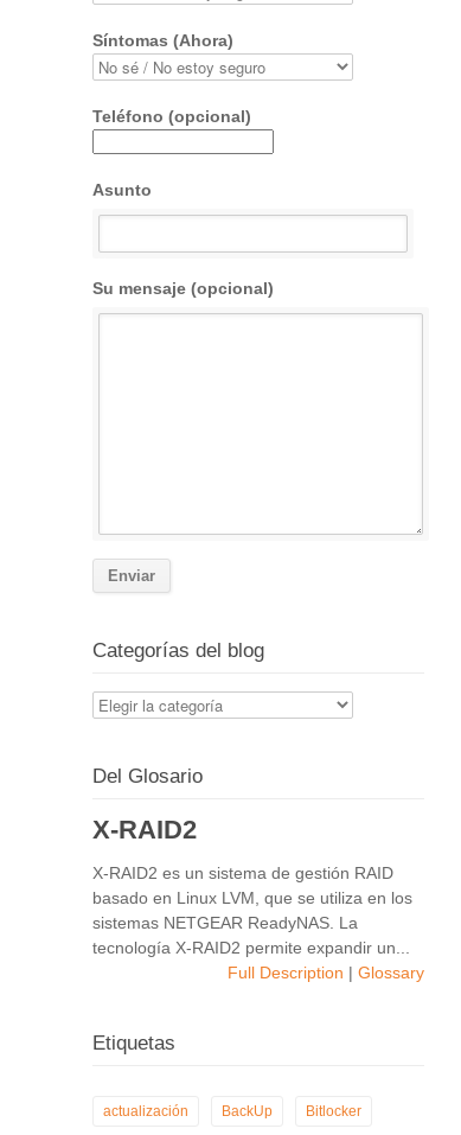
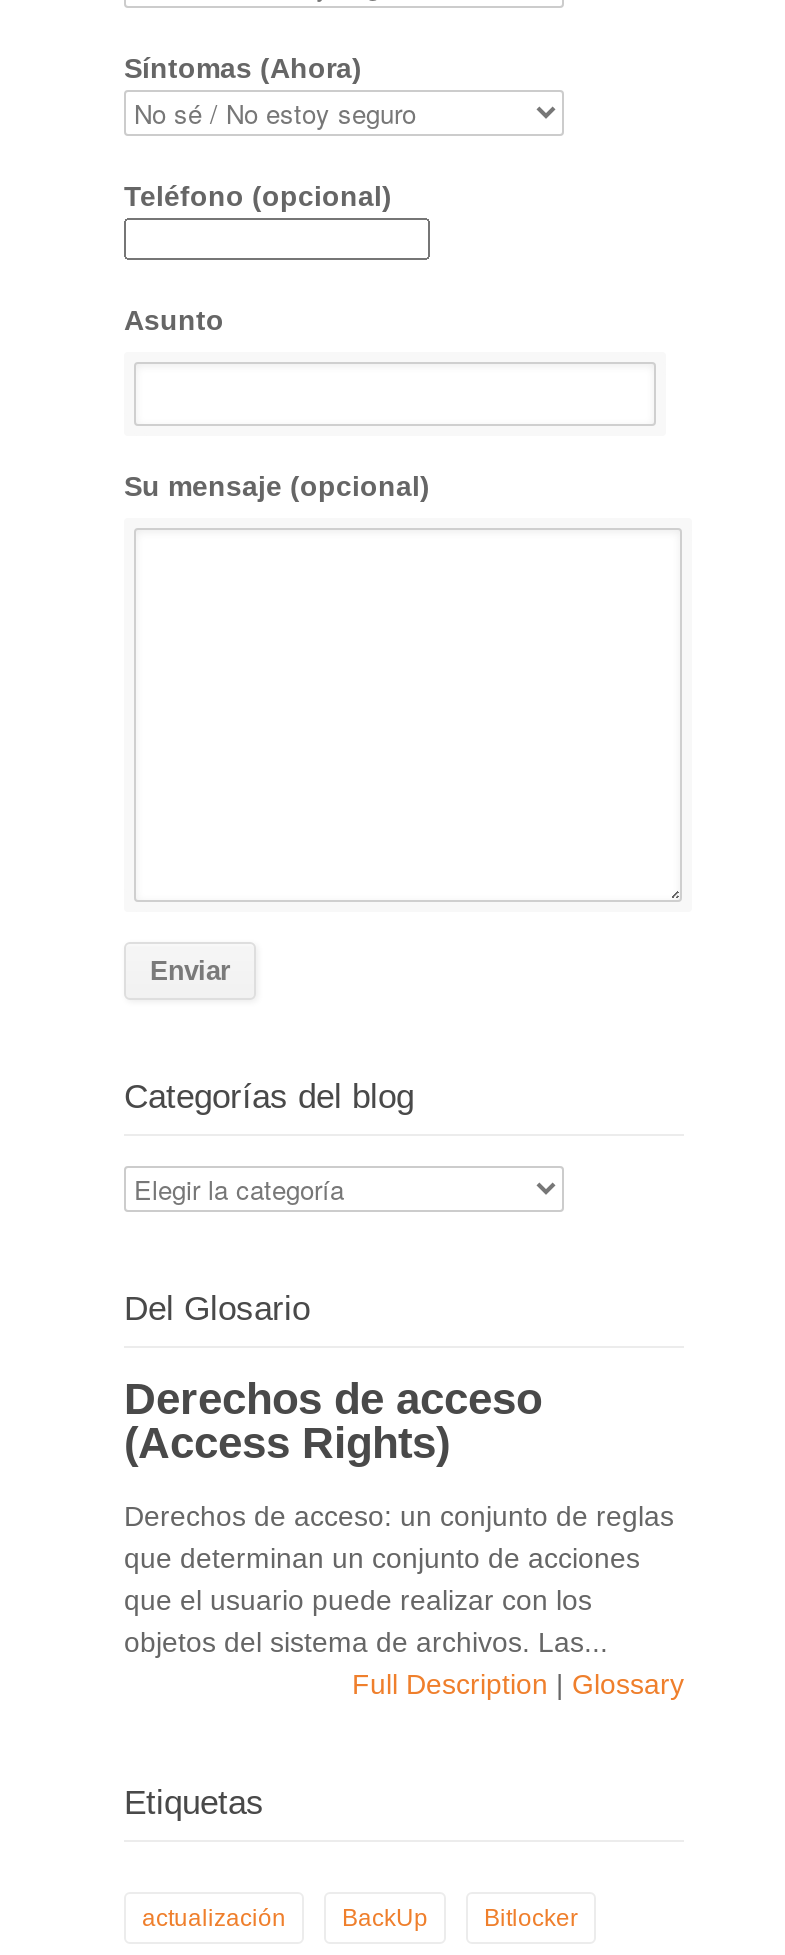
[92,815,197,845] X-RAID2 -> [124,1375,542,1469] Derechos de acceso | (Access Rights)
[92,864,412,957] X-RAID2 es un sistema de gestión RAID | basado en Linux LVM, que se utiliza en los | sistemas NETGEAR ReadyNAS. La | tecnología X-RAID2 permite expandir un... -> [124,1501,674,1659] Derechos de acceso: un conjunto de reglas | que determinan un conjunto de acciones | que el usuario puede realizar con los | objetos del sistema de archivos. Las...

